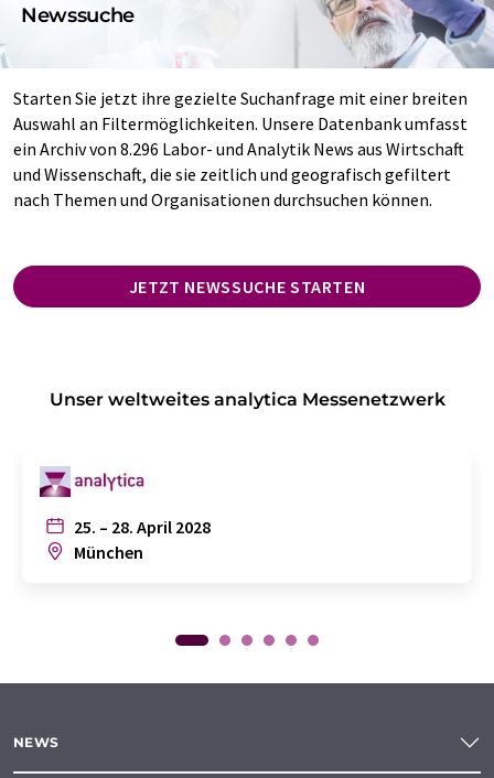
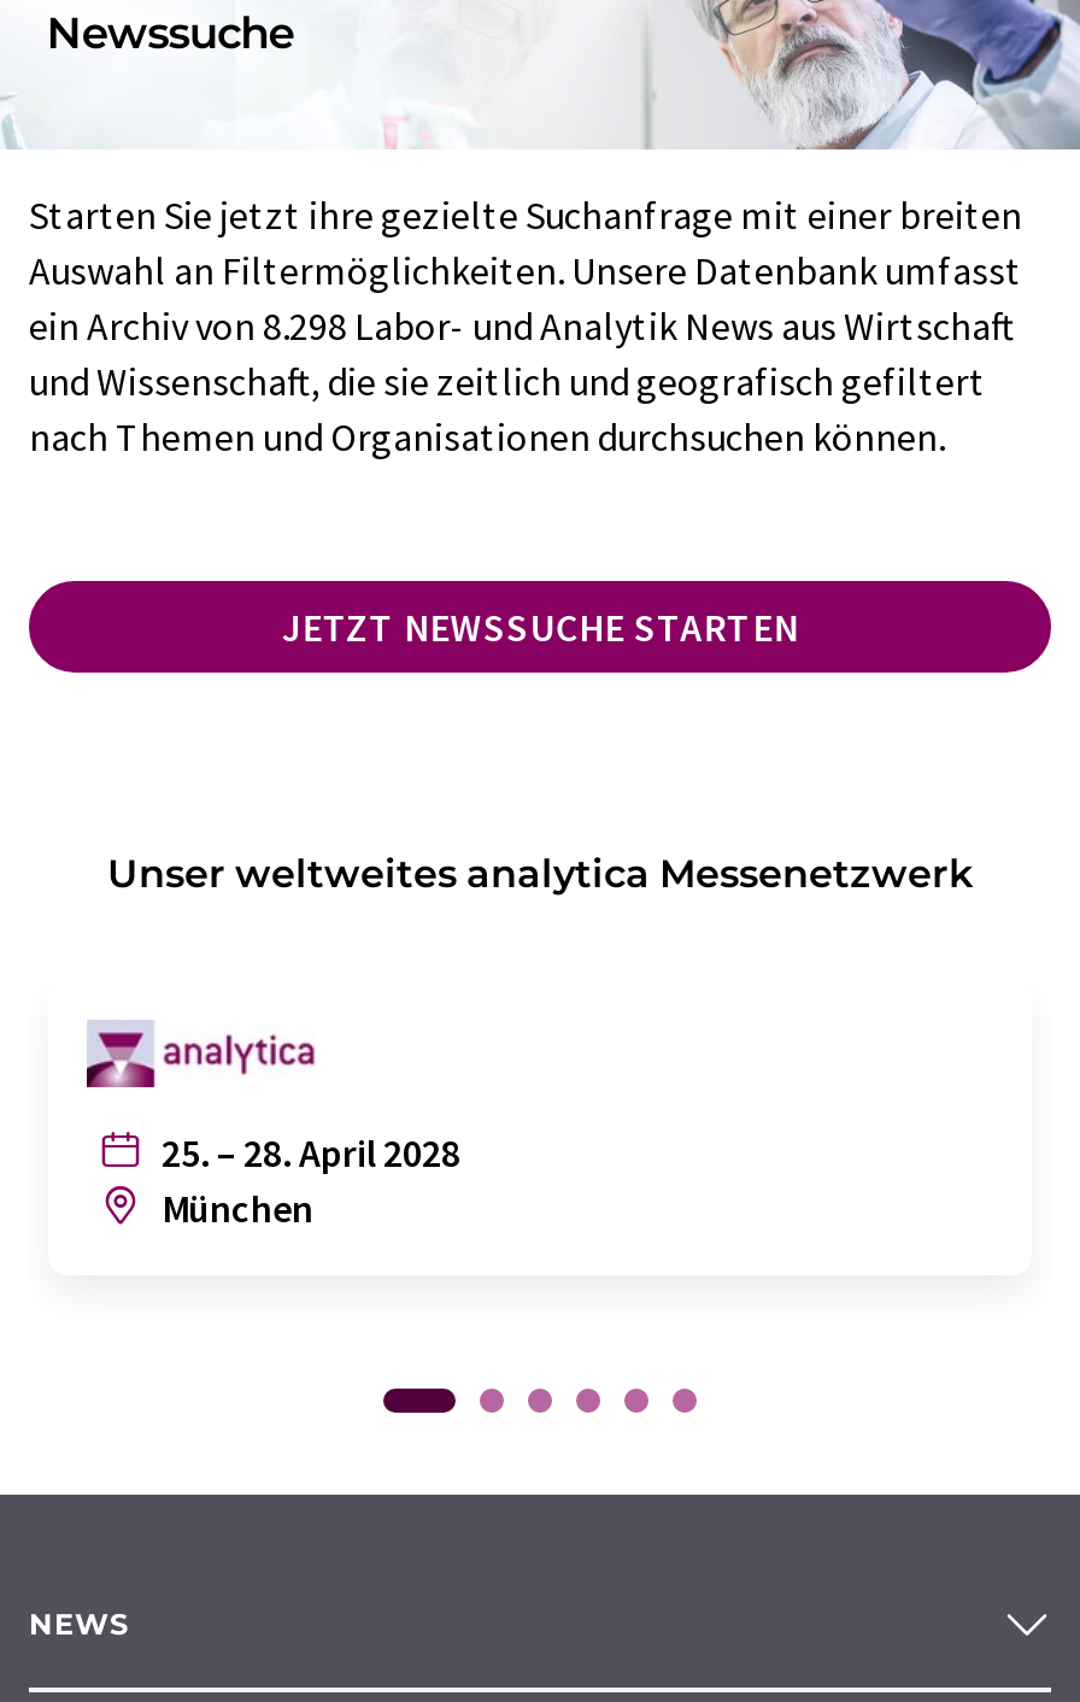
[13,137,464,159] ein Archiv von 8.296 Labor- und Analytik News aus Wirtschaft -> [29,300,1015,349] ein Archiv von 8.298 Labor- und Analytik News aus Wirtschaft

